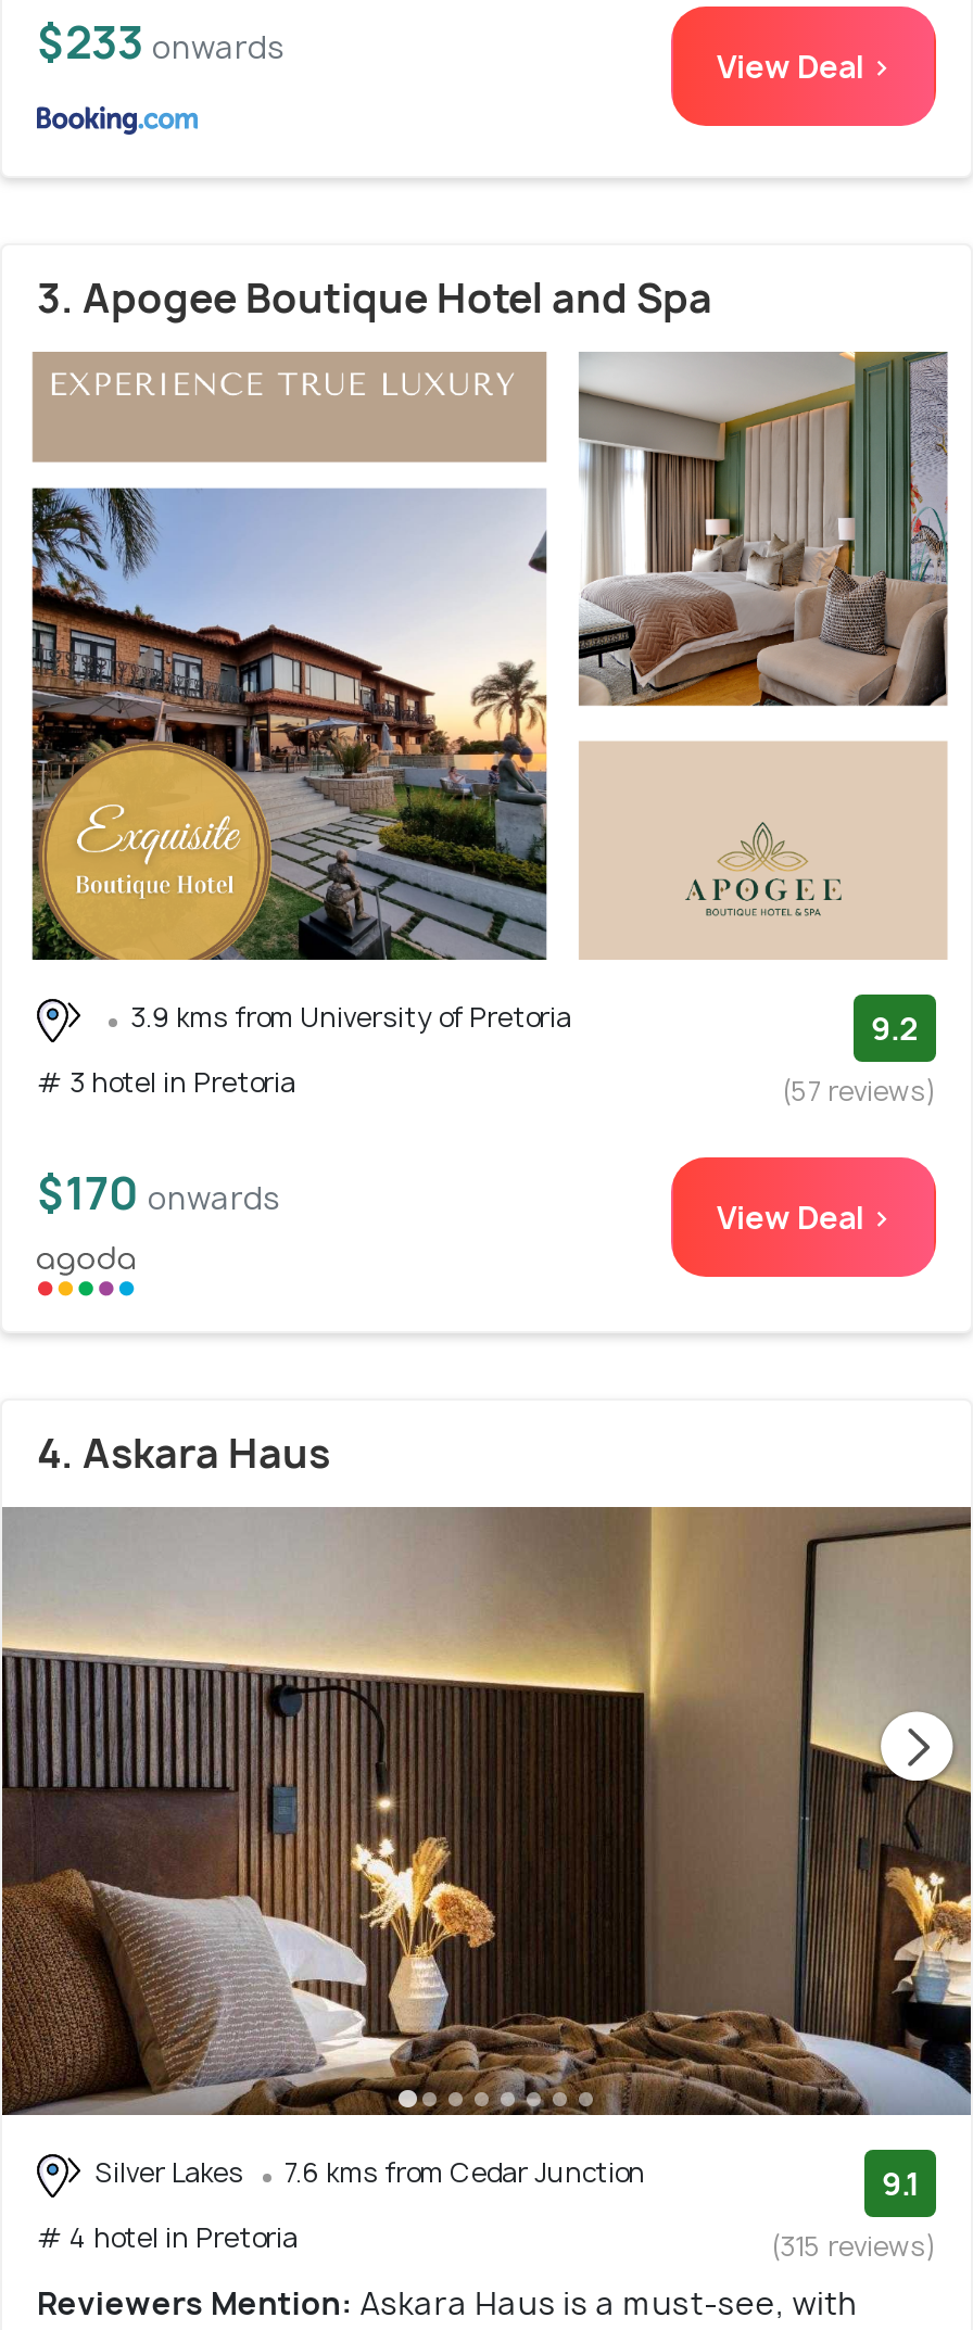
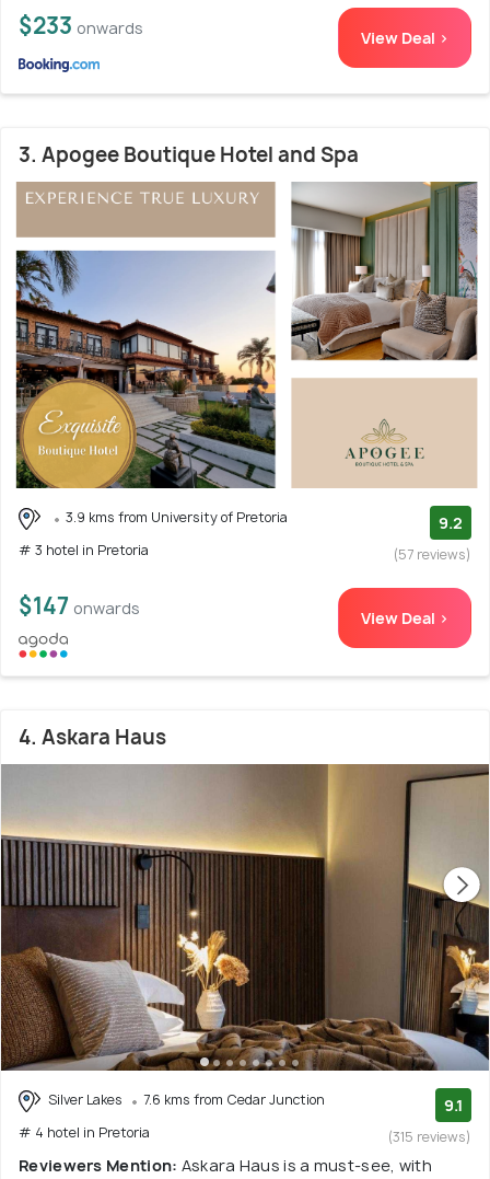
[37,1165,280,1223] $170 onwards -> [19,592,140,621] $147 onwards

